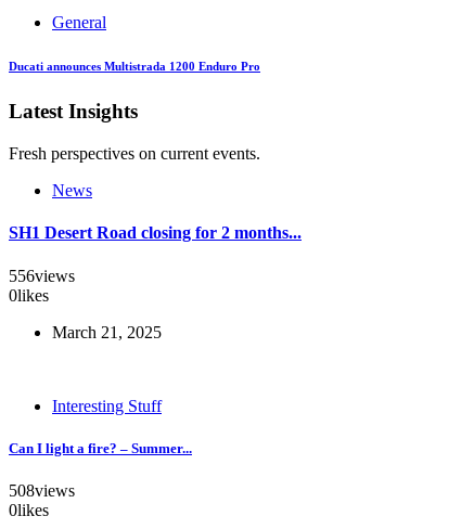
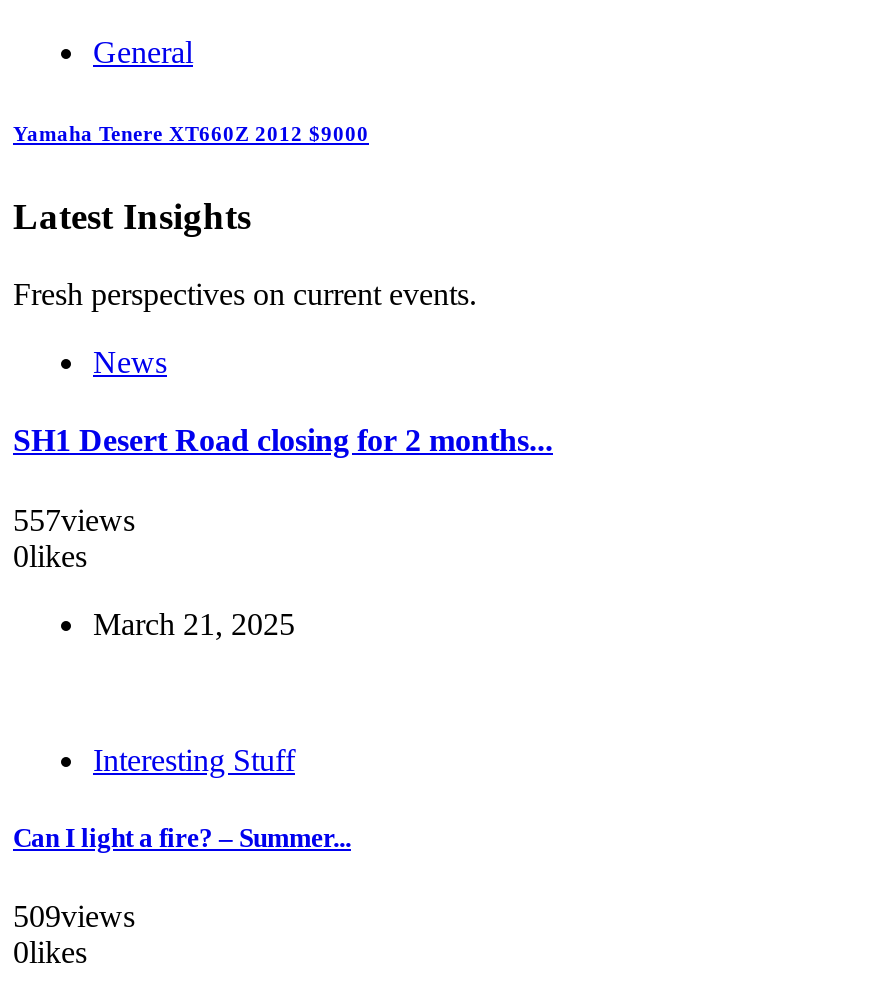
[9,60,260,73] Ducati announces Multistrada 1200 Enduro Pro -> [13,122,369,146] Yamaha Tenere XT660Z 2012 $9000
[9,266,75,285] 556views -> [13,502,135,536] 557views
[9,481,75,500] 508views -> [13,899,135,933] 509views

